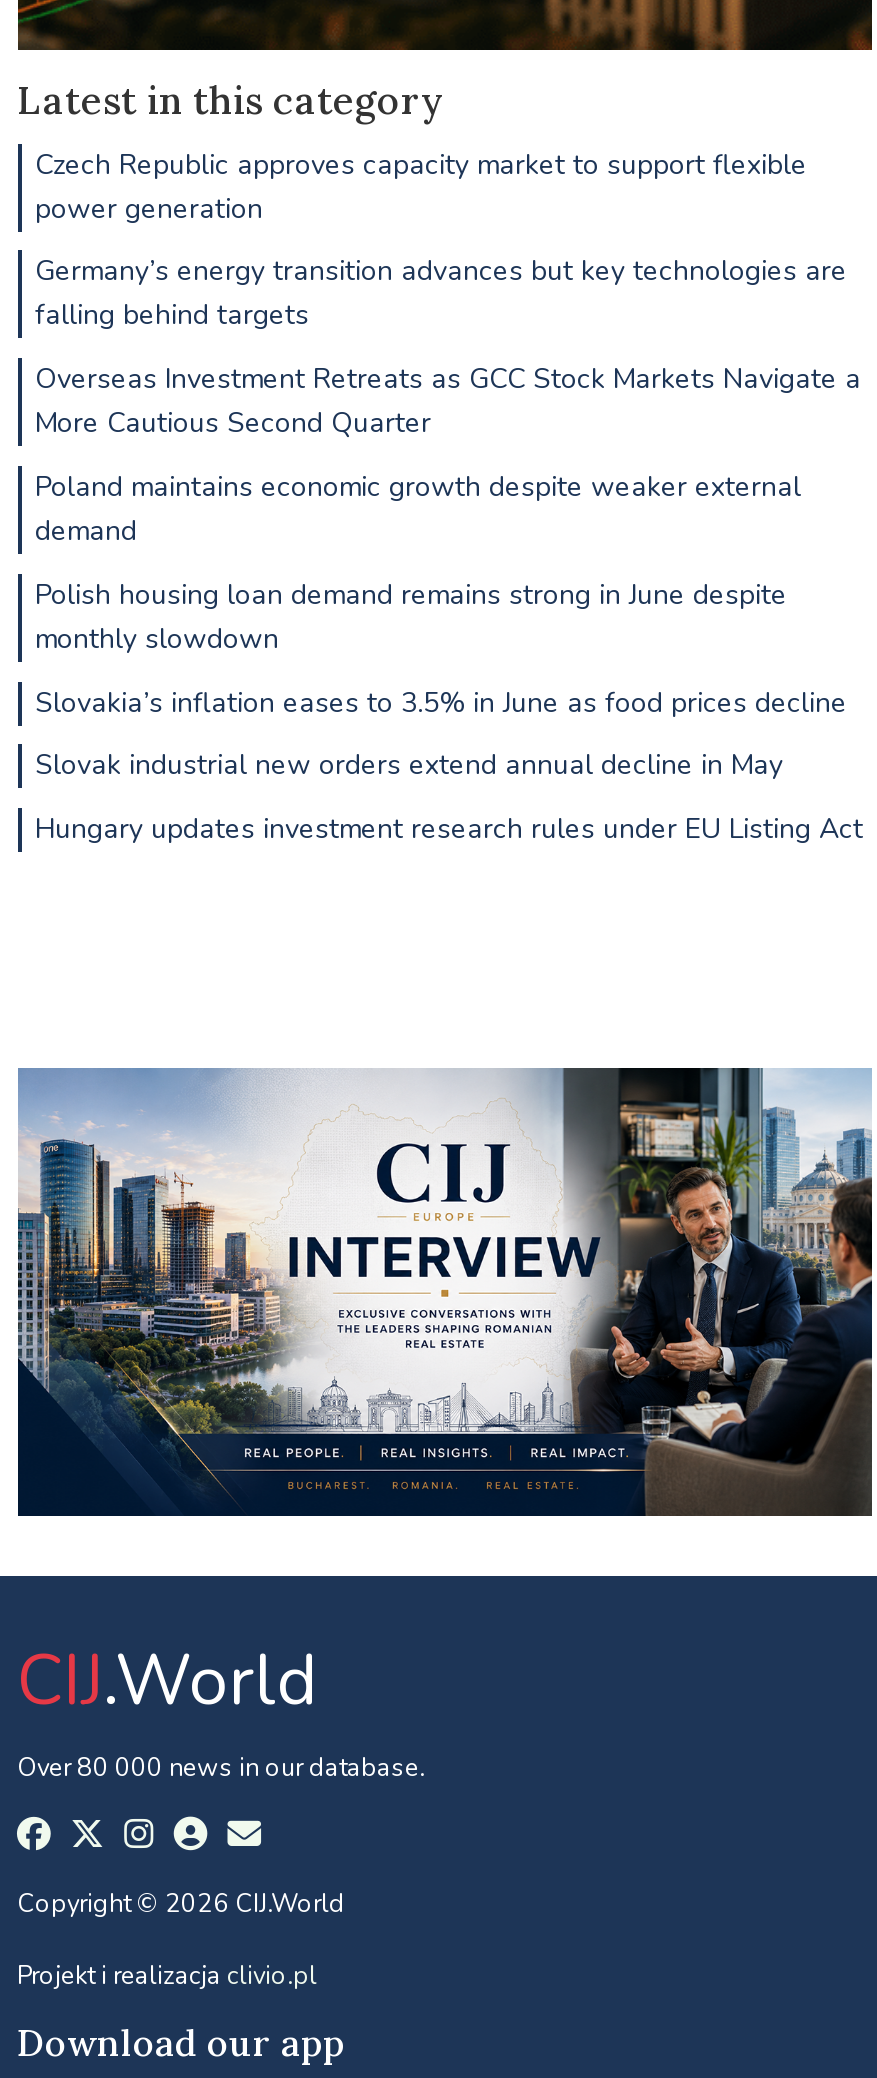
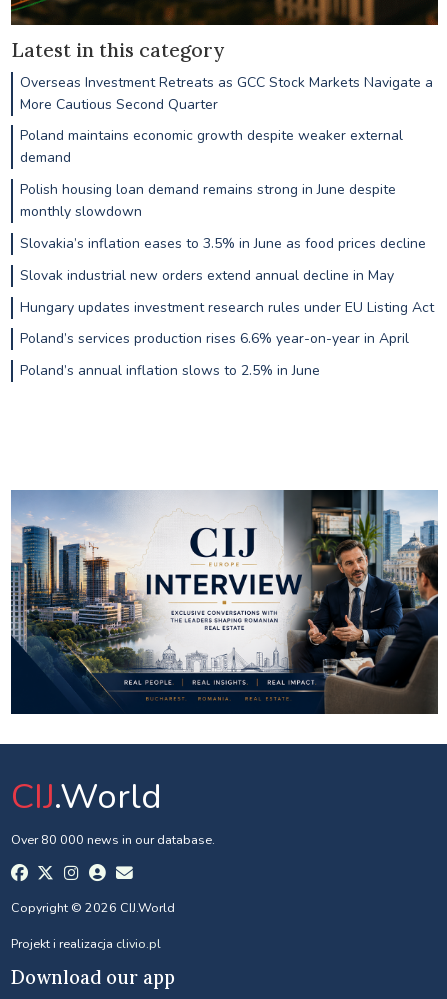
[35,145,847,335] Czech Republic approves capacity market to support flexible | power generation | Germany’s energy transition advances but key technologies are | falling behind targets -> none
moved [35,361,863,848] -> [19,73,433,317]: Overseas Investment Retreats as GCC Stock Markets Navigate a | More Cautious Second Quarter | Poland maintains economic growth despite weaker external | ... | Slovak industrial new orders extend annual decline in May | Hungary updates investment research rules under EU Listing Act
none -> [19,329,408,380] Poland’s services production rises 6.6% year-on-year in April | Poland’s annual inflation slows to 2.5% in June

